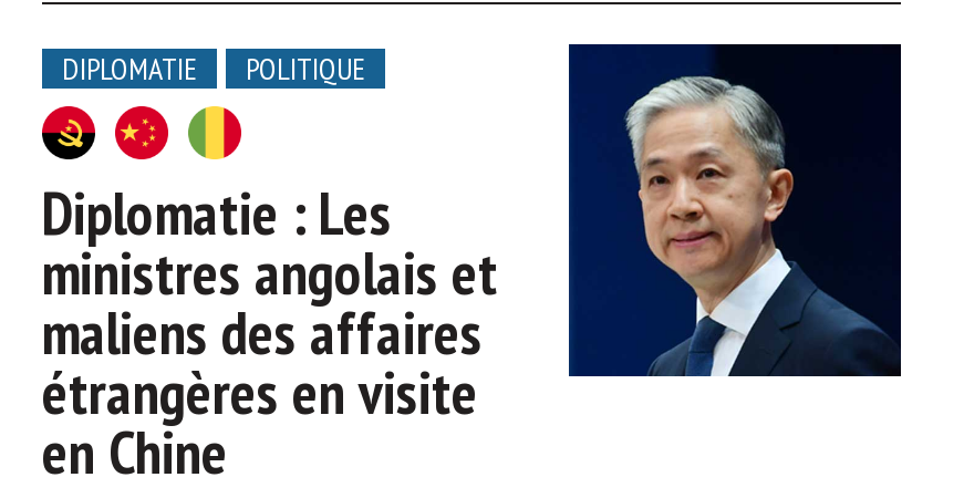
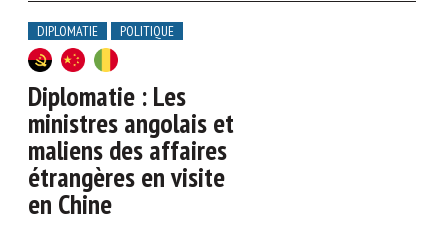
[567,42,903,378] [image] -> none

